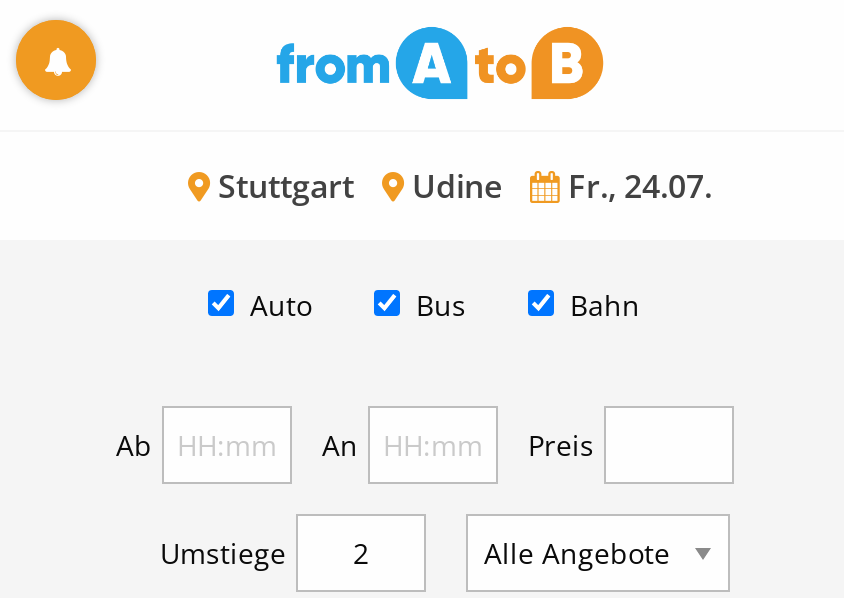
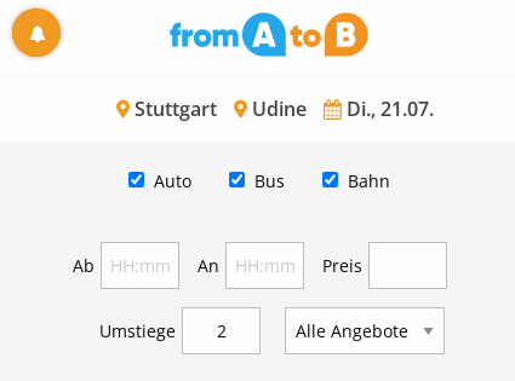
[210,163,712,207] Stuttgart Udine Fr., 24.07. -> [130,95,434,122] Stuttgart Udine Di., 21.07.

